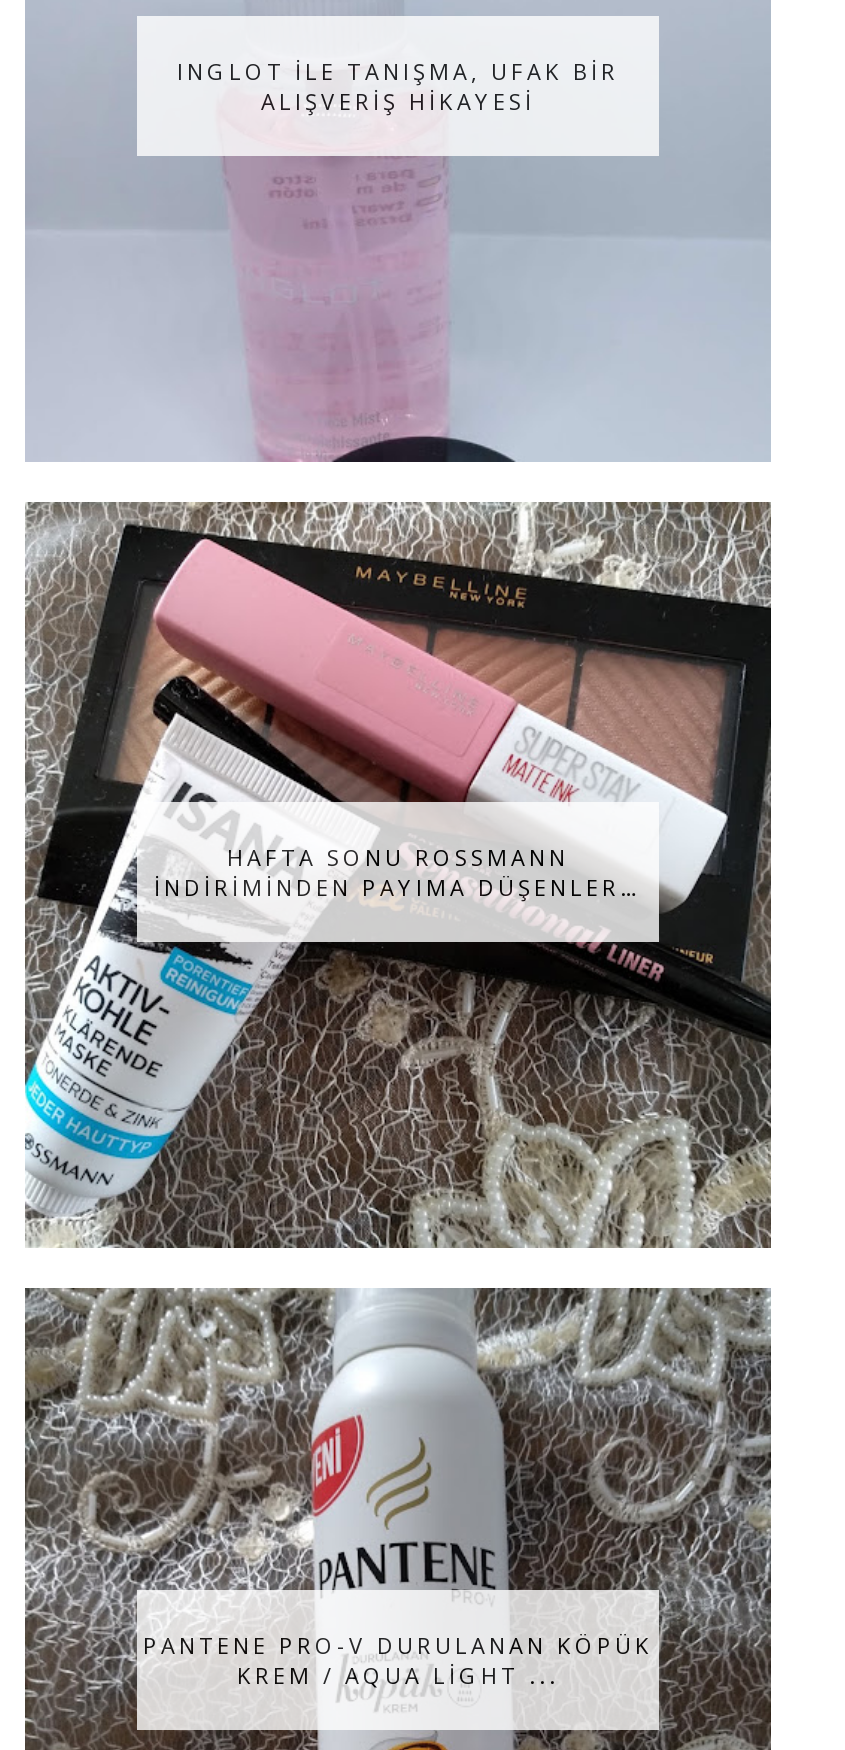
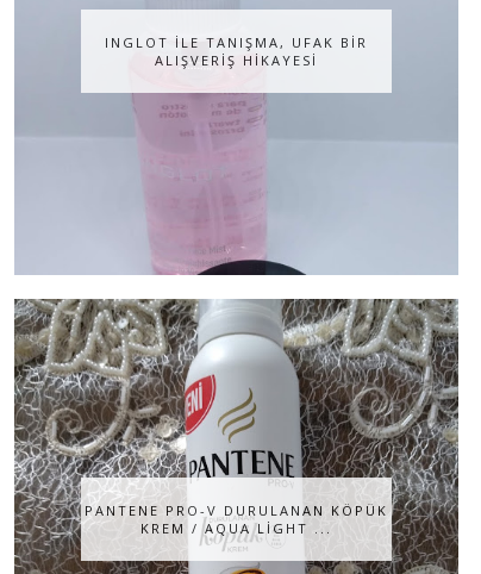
[25,502,771,1250] [image] | HAFTA SONU ROSSMANN | İNDİRİMİNDEN PAYIMA DÜŞENLER… -> none

